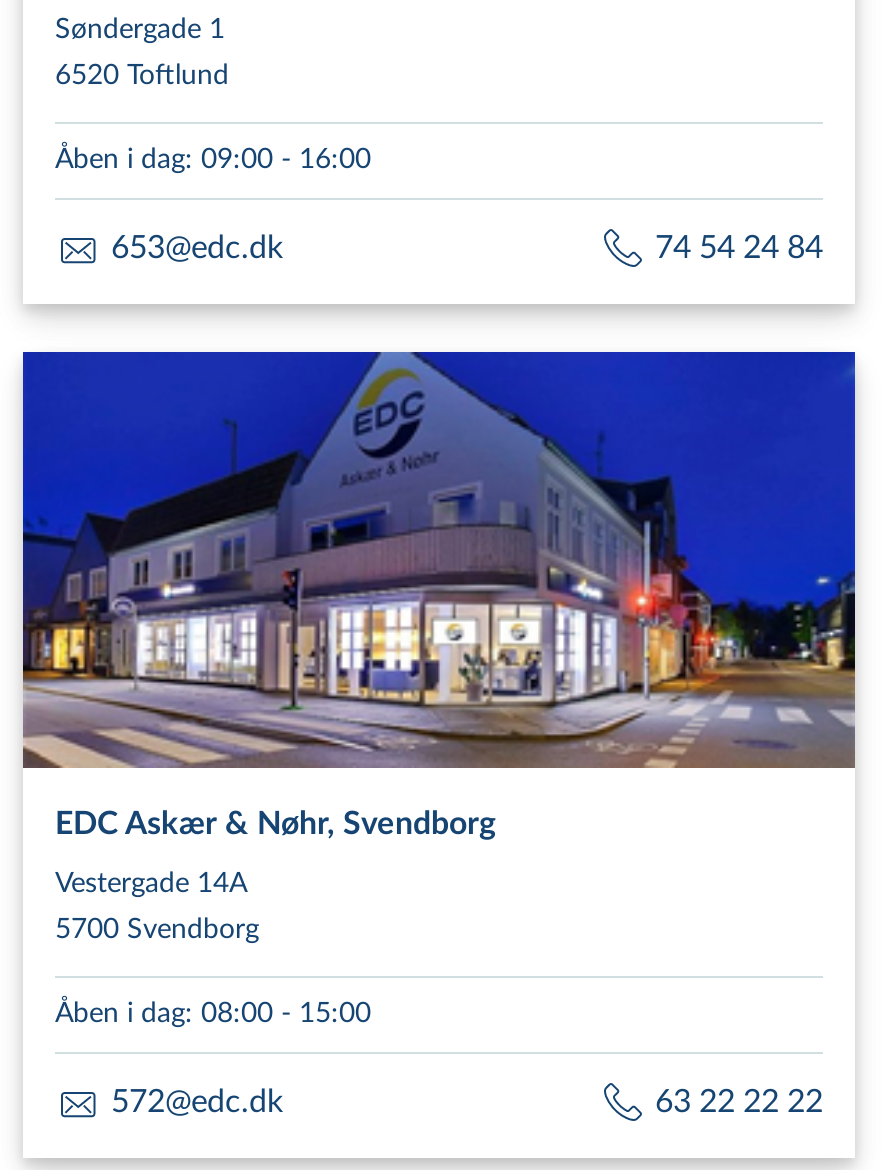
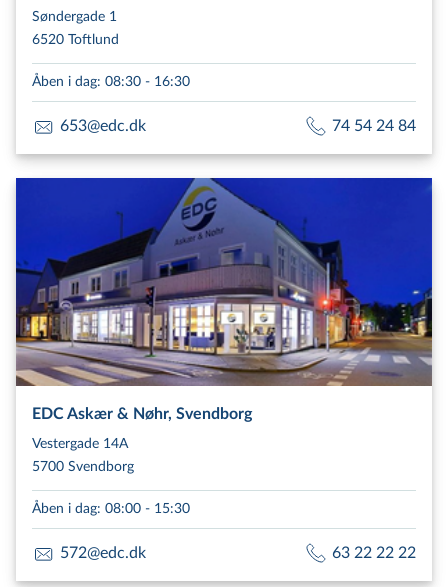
[55,146,371,174] Åben i dag: 09:00 - 16:00 -> [32,75,190,89] Åben i dag: 08:30 - 16:30
[55,1000,371,1028] Åben i dag: 08:00 - 15:00 -> [32,502,190,516] Åben i dag: 08:00 - 15:30

